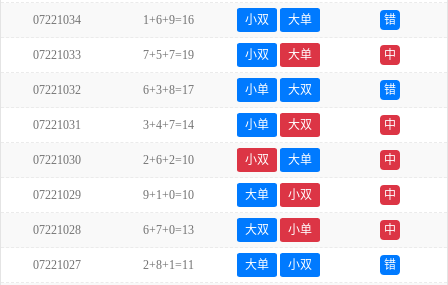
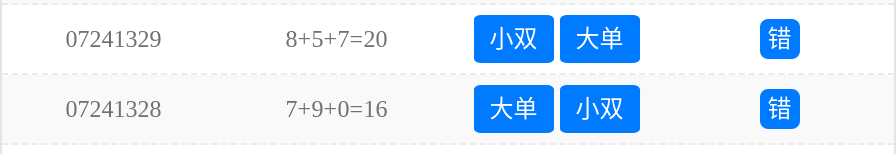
[33,13,81,27] 07221034 -> [66,25,162,53] 07241329
[143,13,194,27] 1+6+9=16 -> [286,25,388,53] 8+5+7=20
[33,48,396,272] 07221033 | 7+5+7=19 | 小双 | 大单 | 中 | 07221032 | 6+3+8=17 | 小单 | 大双 | 错 | 07221031 | 3+4+7=14 | 小单 | 大双 | 中 | 07221030 | 2+6+2=10 | 小双 | 大单 | 中 | 07221029 | 9+1+0=10 | 大单 | 小双 | 中 | 07221028 | 6+7+0=13 | 大双 | 小单 | 中 | 07221027 | 2+8+1=11 -> [66,95,388,123] 07241328 | 7+9+0=16

